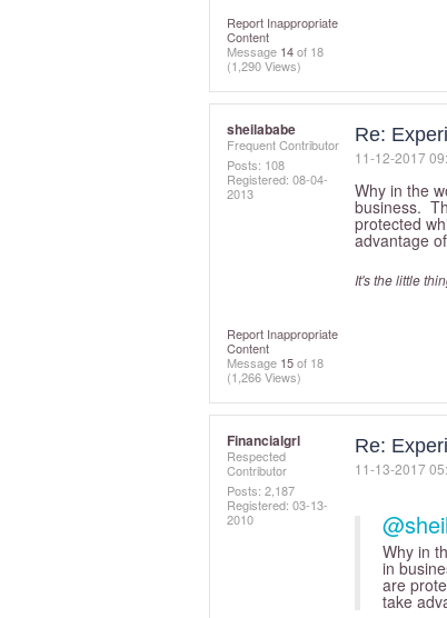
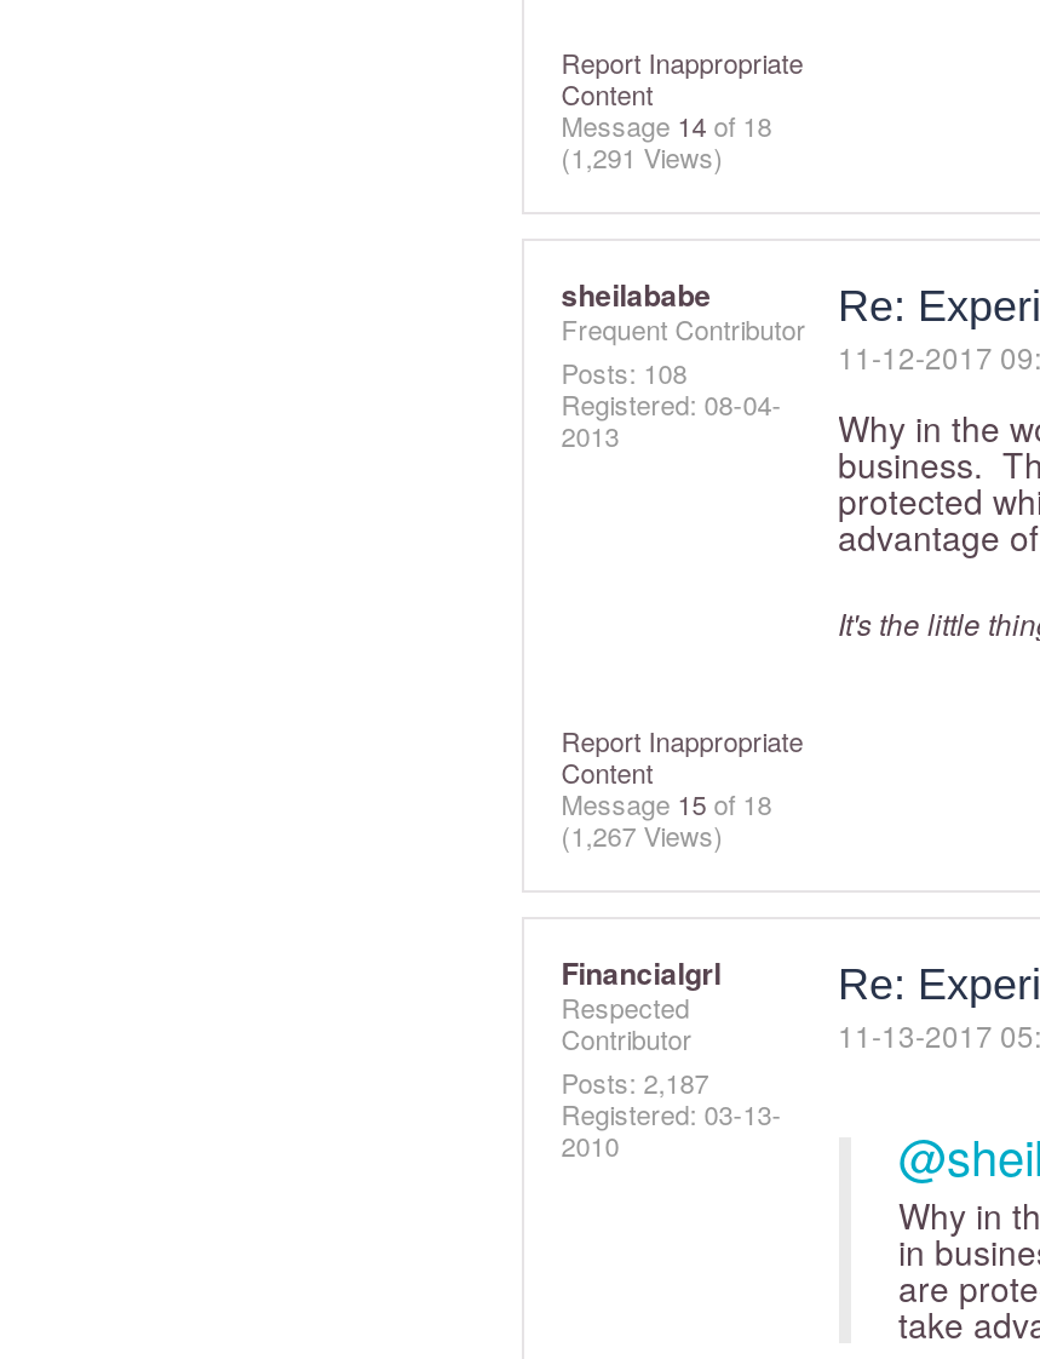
[227,57,302,74] (1,290 Views) -> [561,137,723,176] (1,291 Views)
[227,368,302,386] (1,266 Views) -> [561,815,723,854] (1,267 Views)

